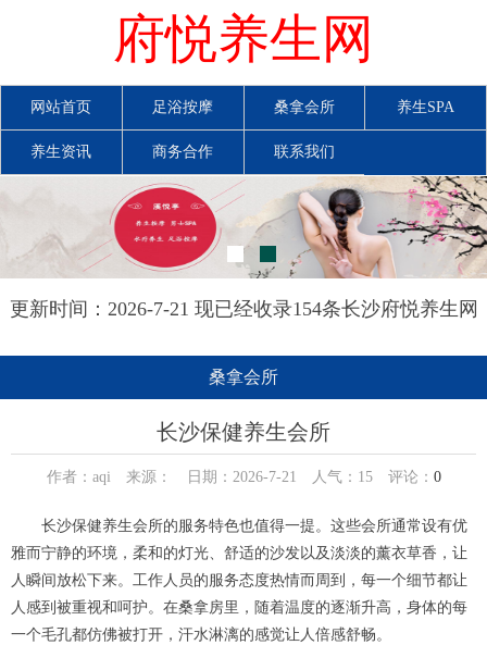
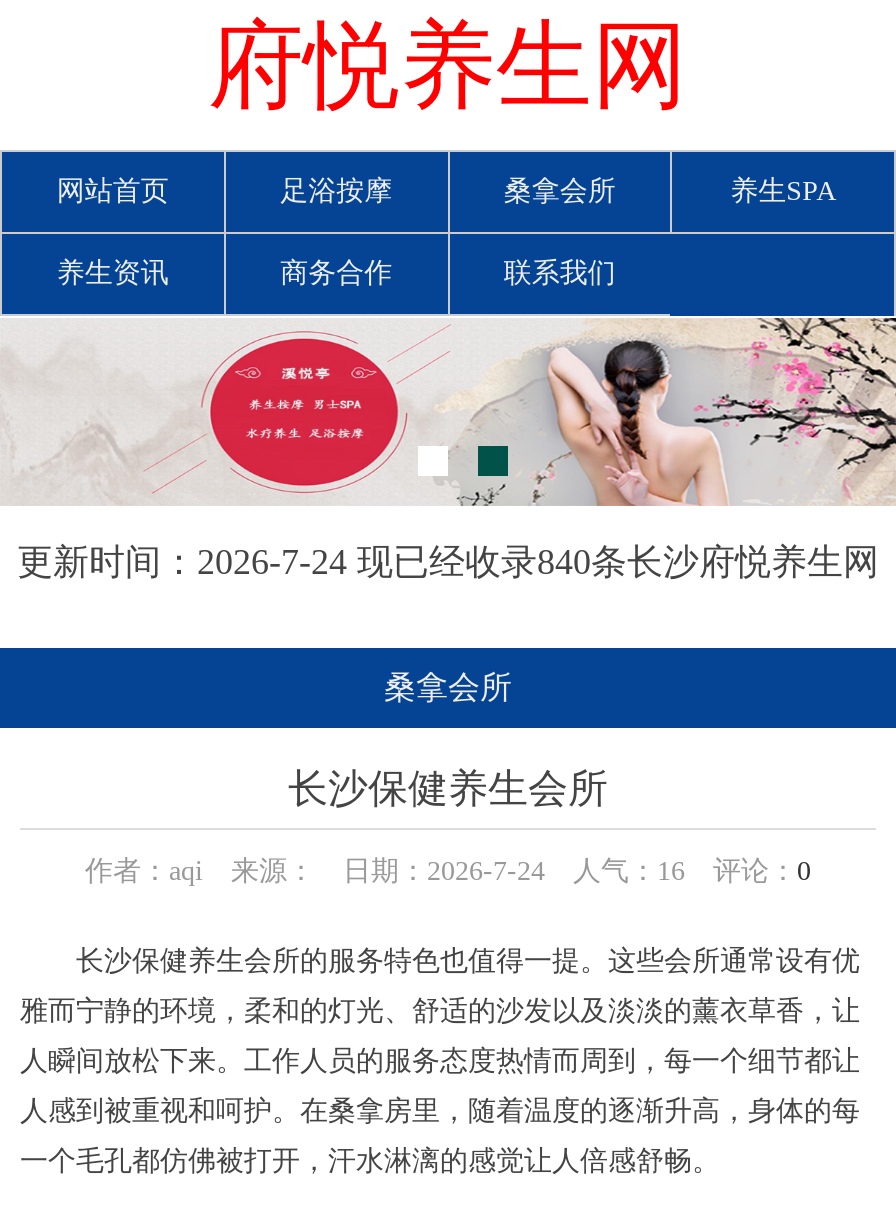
[9,298,478,320] 更新时间：2026-7-21 现已经收录154条长沙府悦养生网 -> [17,542,879,582] 更新时间：2026-7-24 现已经收录840条长沙府悦养生网
[46,469,441,485] 作者：aqi 来源： 日期：2026-7-21 人气：15评论：0 -> [85,856,811,886] 作者：aqi 来源： 日期：2026-7-24 人气：16评论：0

